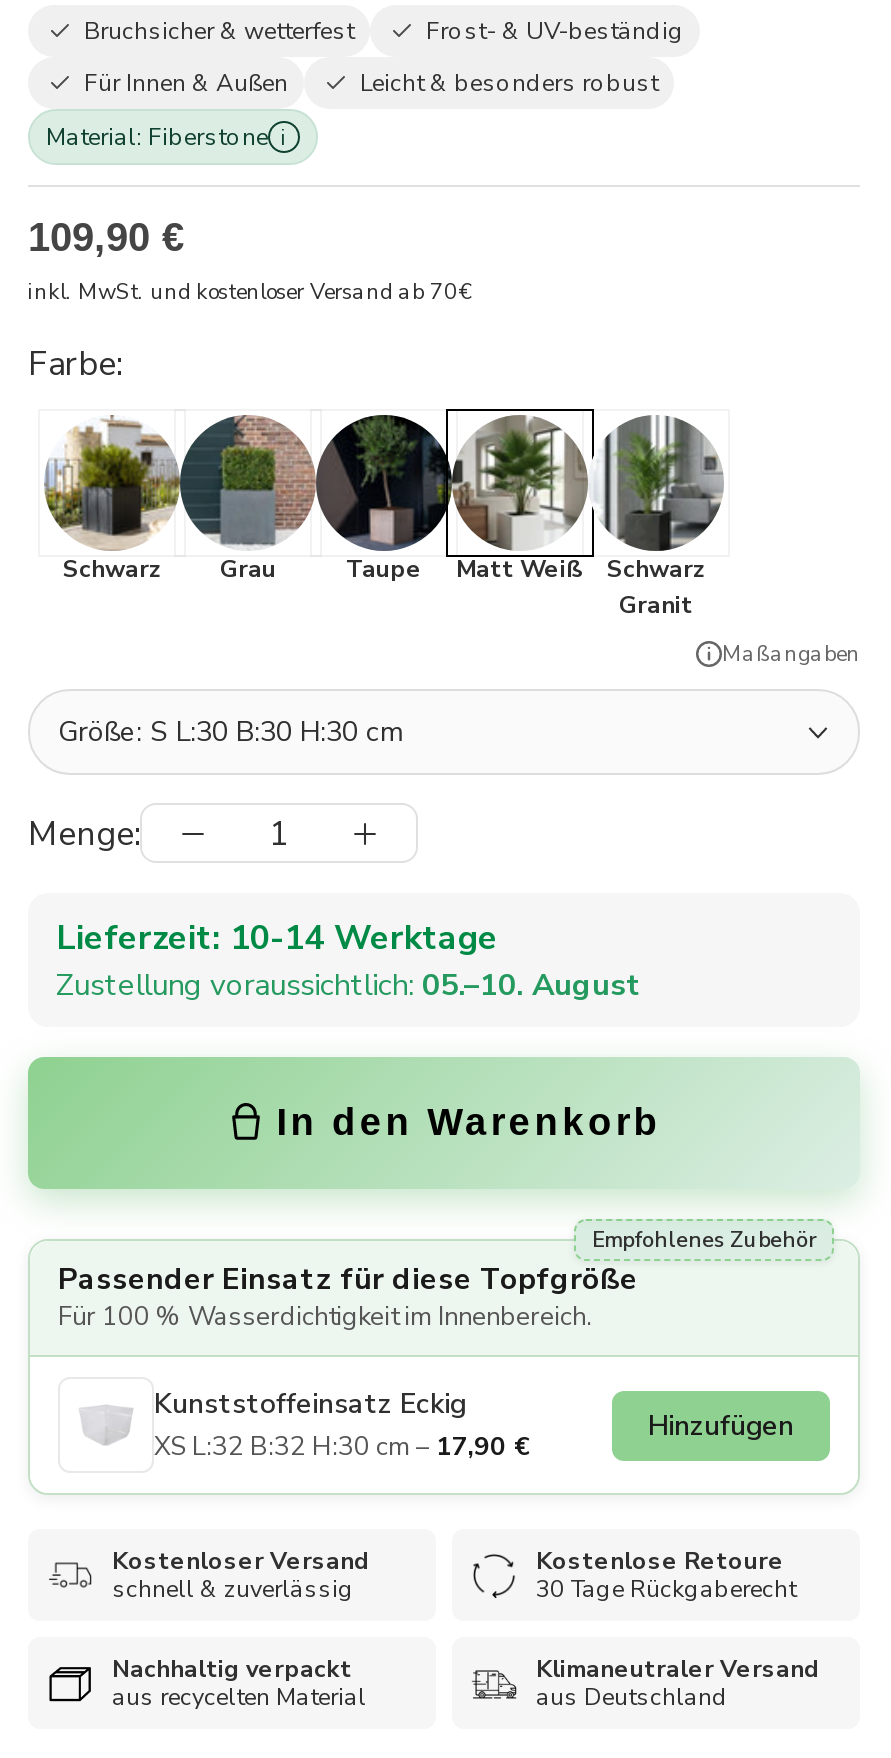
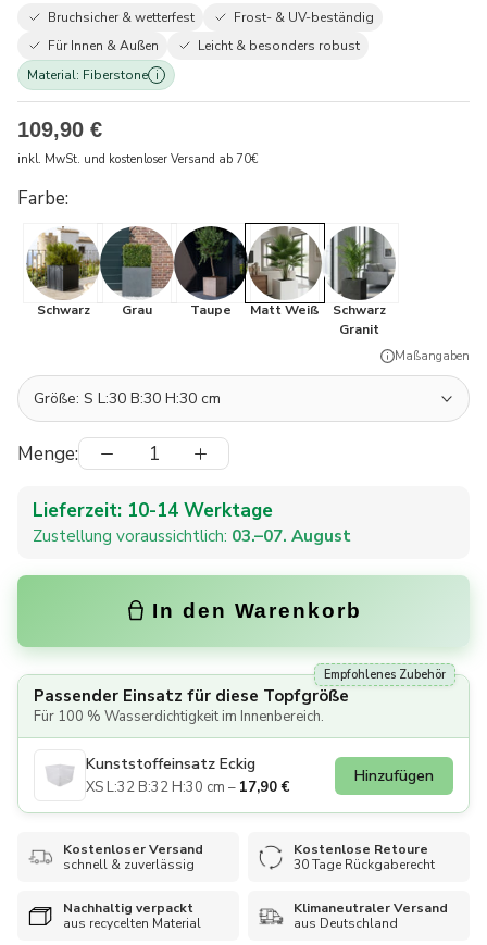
[56,965,642,1005] Zustellung voraussichtlich: 05.–10. August -> [33,525,351,547] Zustellung voraussichtlich: 03.–07. August

